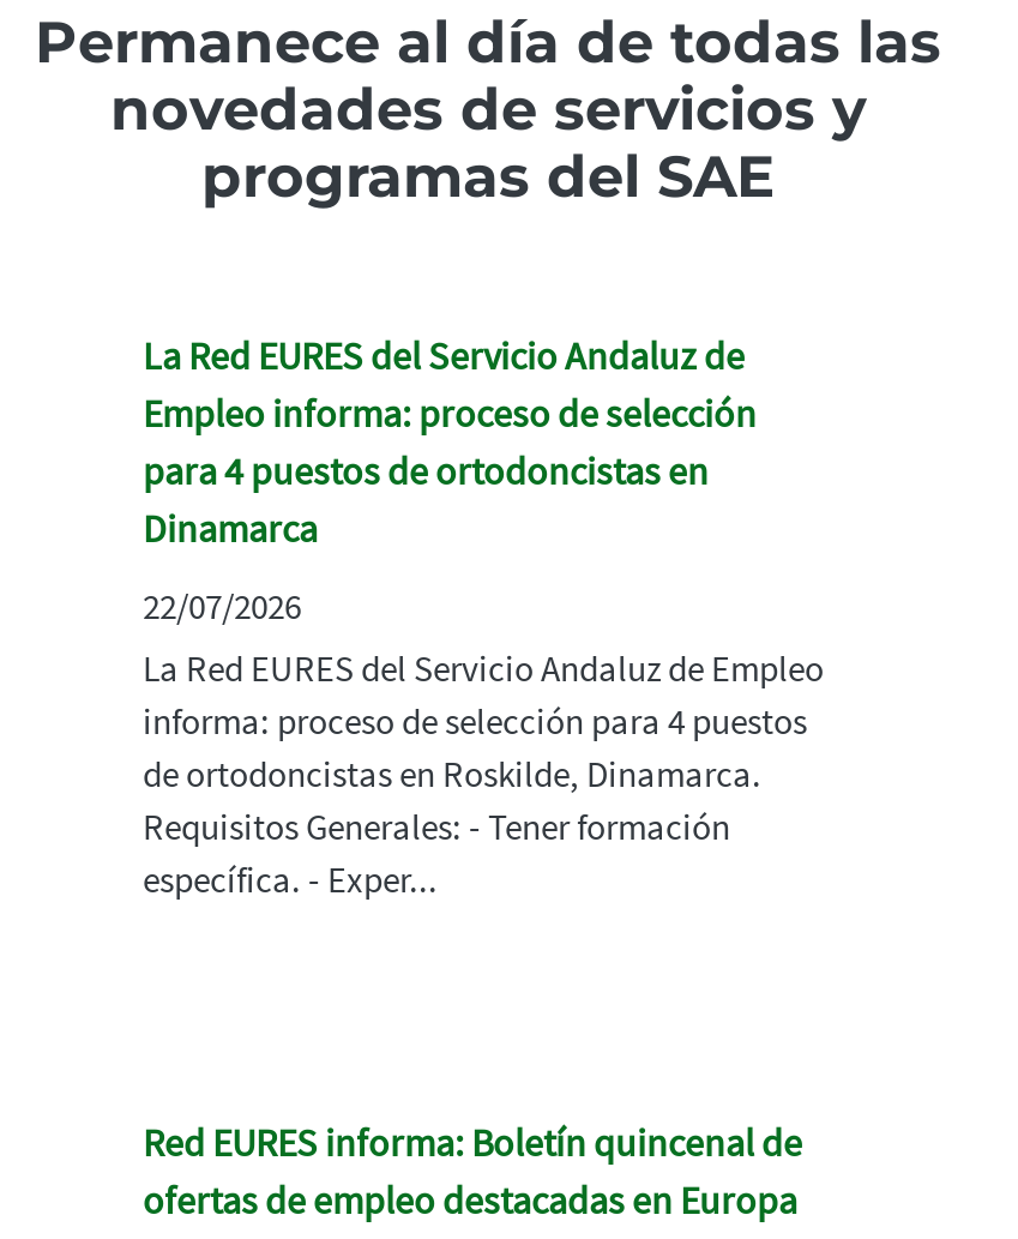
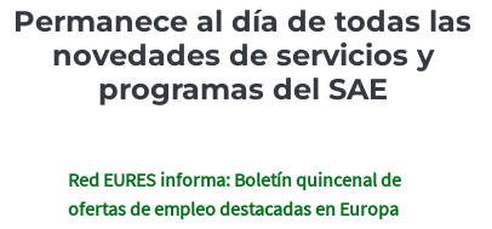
[143,331,824,902] La Red EURES del Servicio Andaluz de | Empleo informa: proceso de selección | para 4 puestos de ortodoncistas en | Dinamarca | 22/07/2026 | La Red EURES del Servicio Andaluz de Empleo | informa: proceso de selección para 4 puestos | de ortodoncistas en Roskilde, Dinamarca. | Requisitos Generales: - Tener formación | específica. - Exper... -> none

